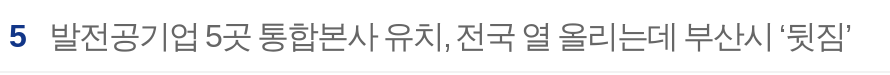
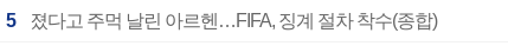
[49,19,851,53] 발전공기업 5곳 통합본사 유치, 전국 열 올리는데 부산시 ‘뒷짐’ -> [30,11,437,31] 졌다고 주먹 날린 아르헨…FIFA, 징계 절차 착수(종합)

